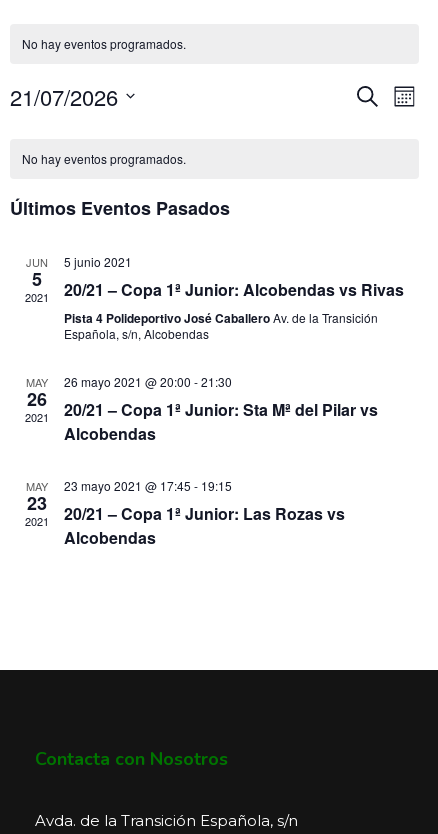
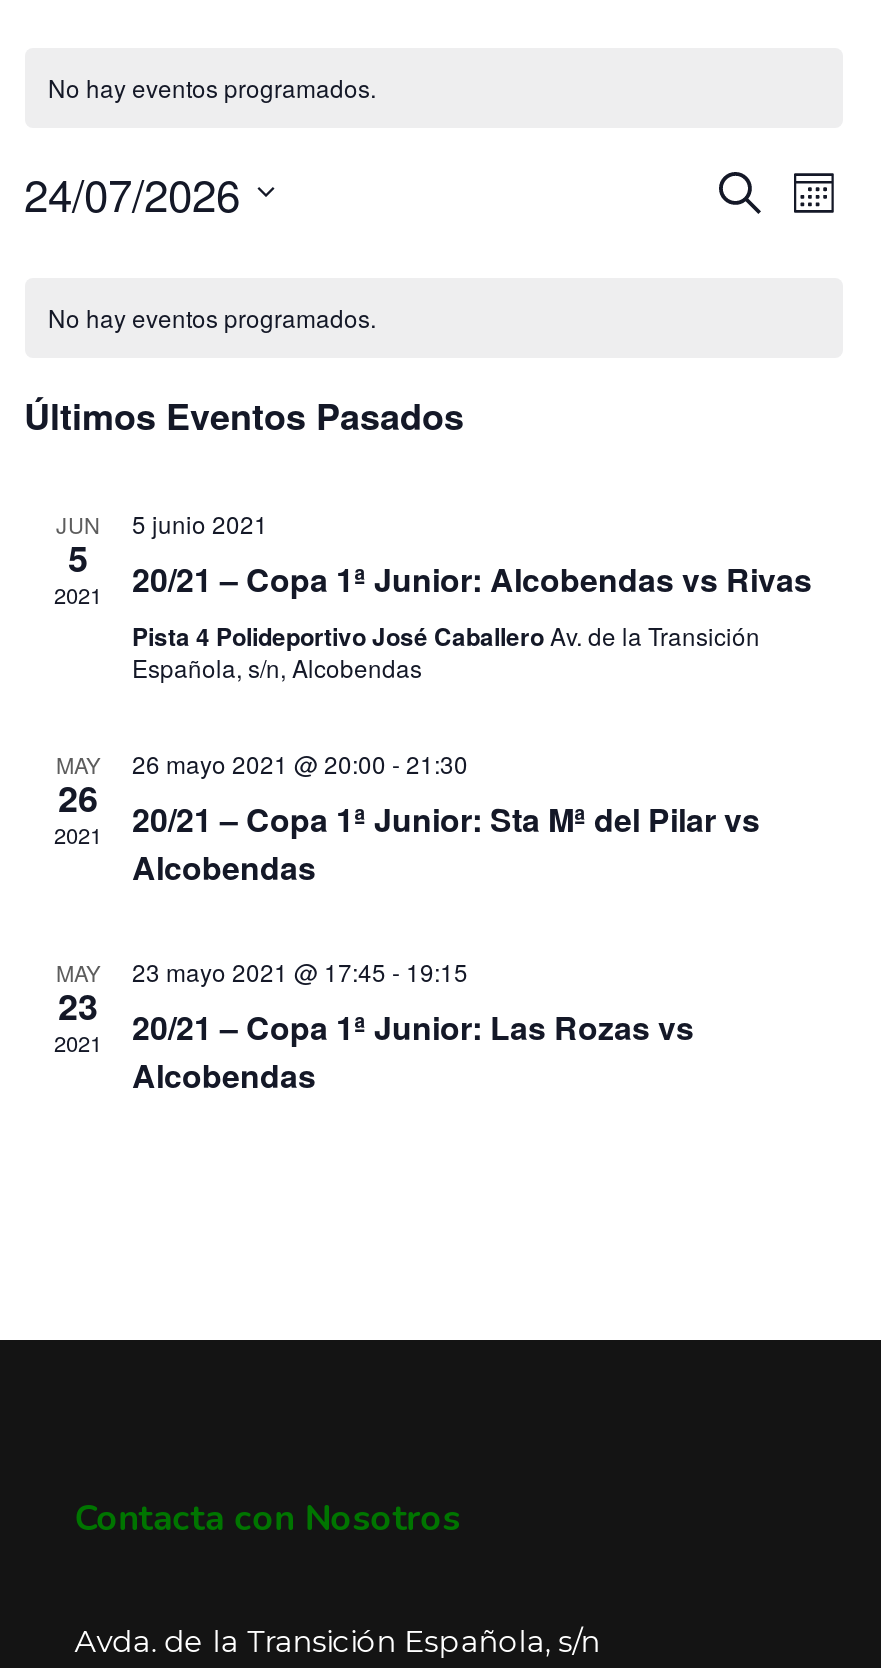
[9,81,117,112] 21/07/2026 -> [24,162,240,224] 24/07/2026

